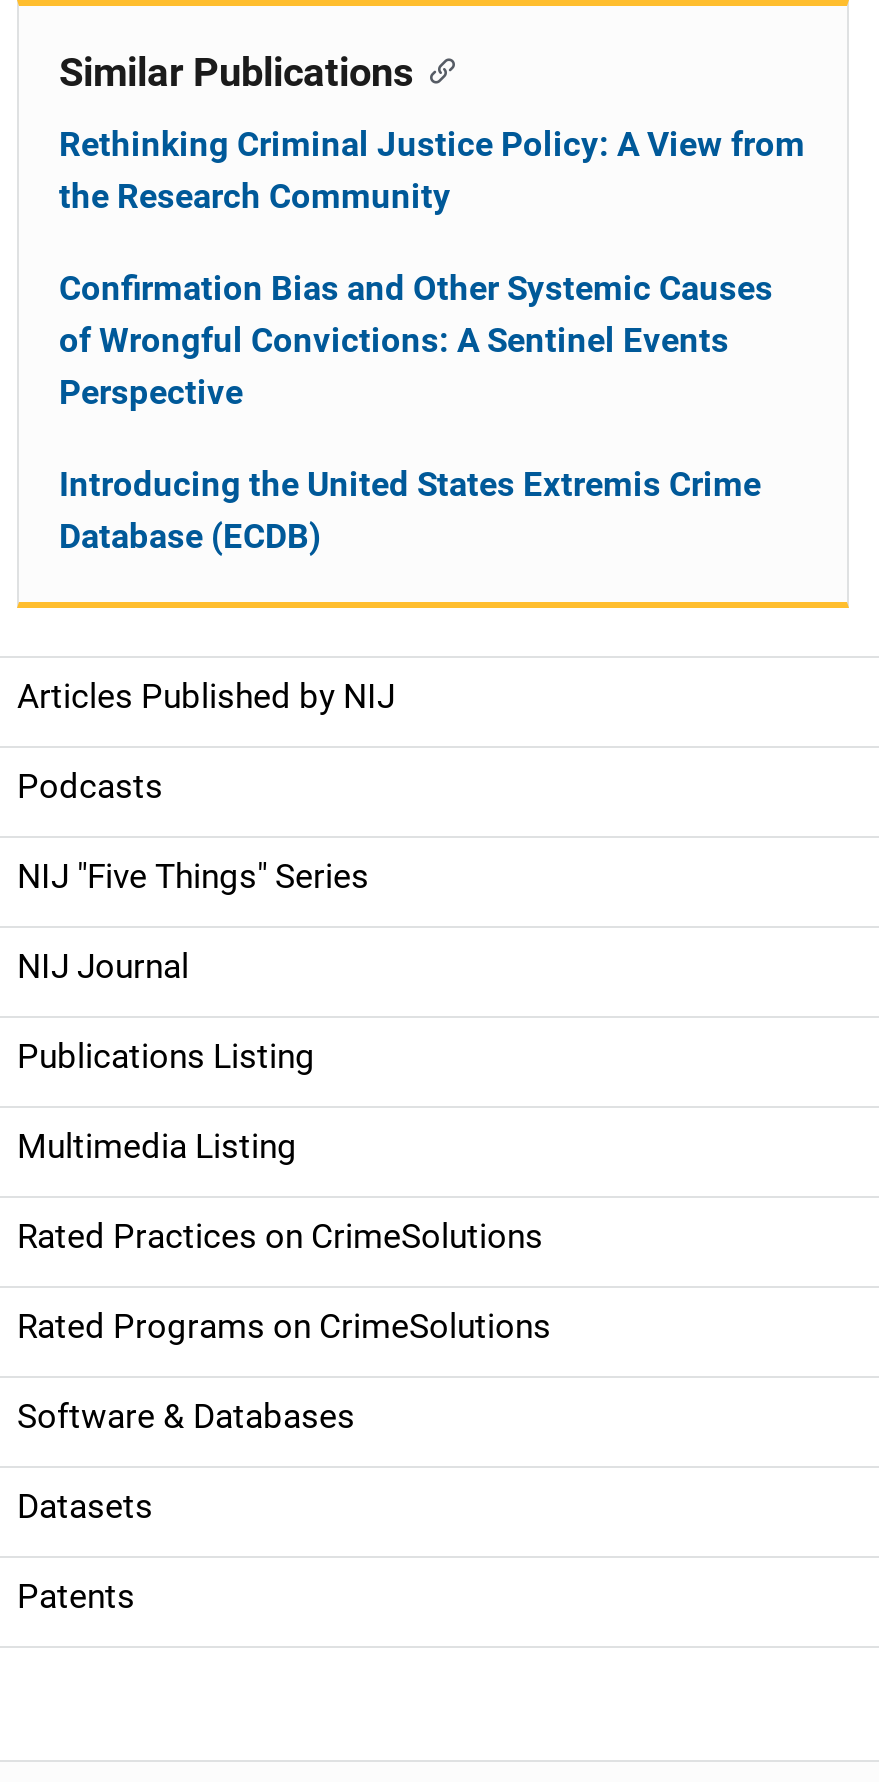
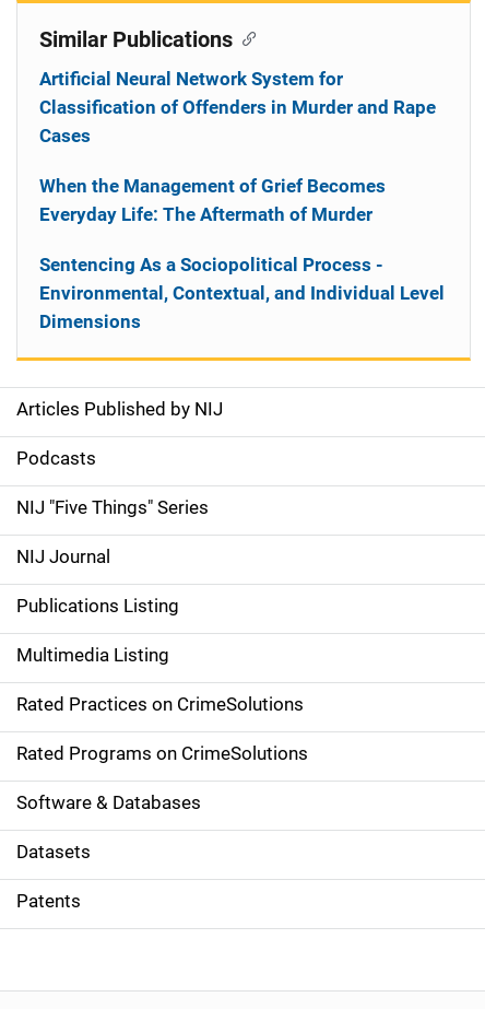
[59,124,805,216] Rethinking Criminal Justice Policy: A View from | the Research Community -> [39,68,436,146] Artificial Neural Network System for | Classification of Offenders in Murder and Rape | Cases
[59,268,773,412] Confirmation Bias and Other Systemic Causes | of Wrongful Convictions: A Sentinel Events | Perspective -> [39,175,386,225] When the Management of Grief Becomes | Everyday Life: The Aftermath of Murder
[59,464,761,556] Introducing the United States Extremis Crime | Database (ECDB) -> [39,254,445,332] Sentencing As a Sociopolitical Process - | Environmental, Contextual, and Individual Level | Dimensions

